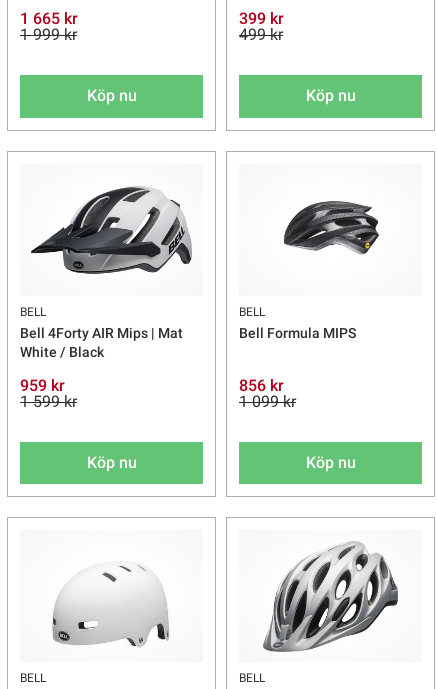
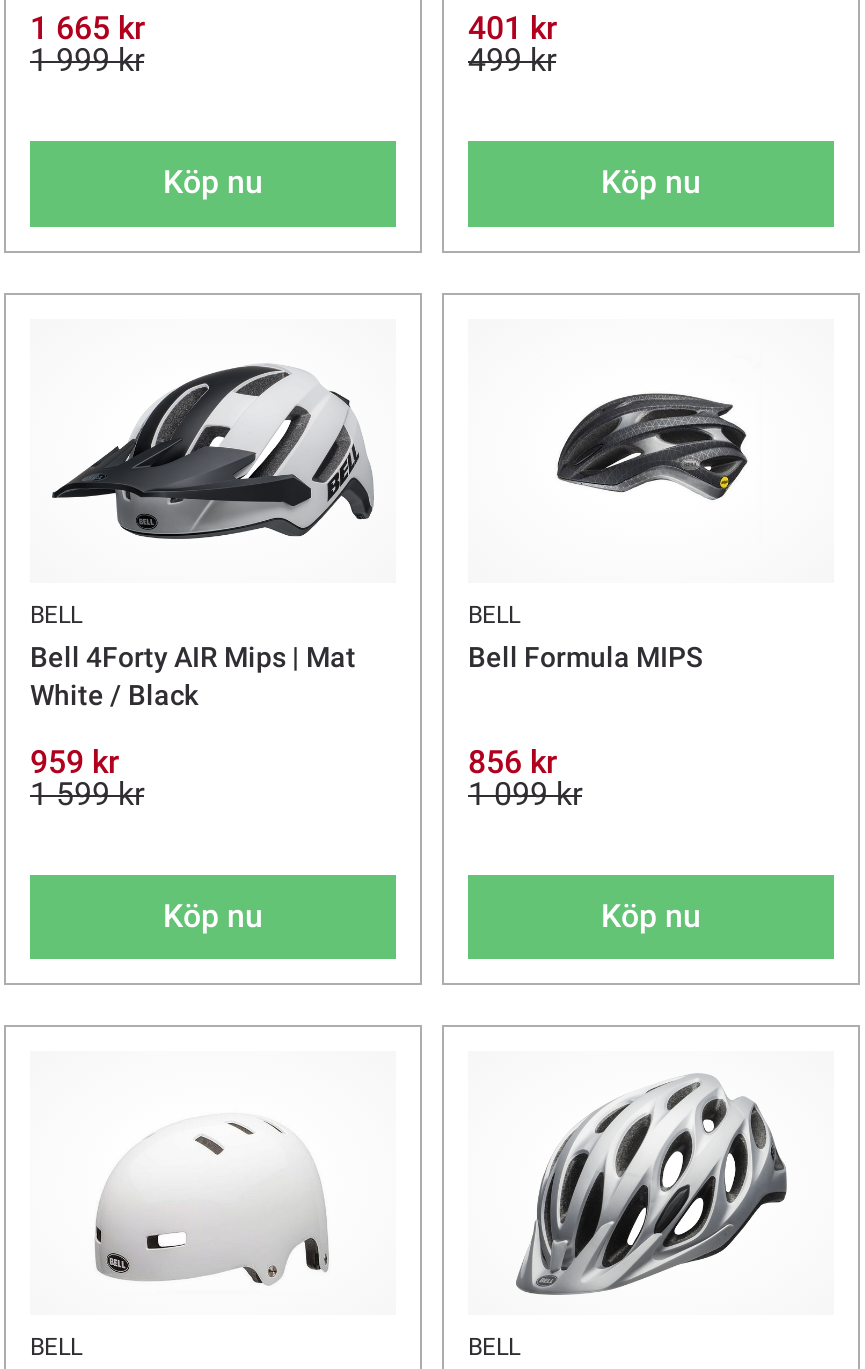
[239,9,284,28] 399 kr -> [468,9,558,47] 401 kr

